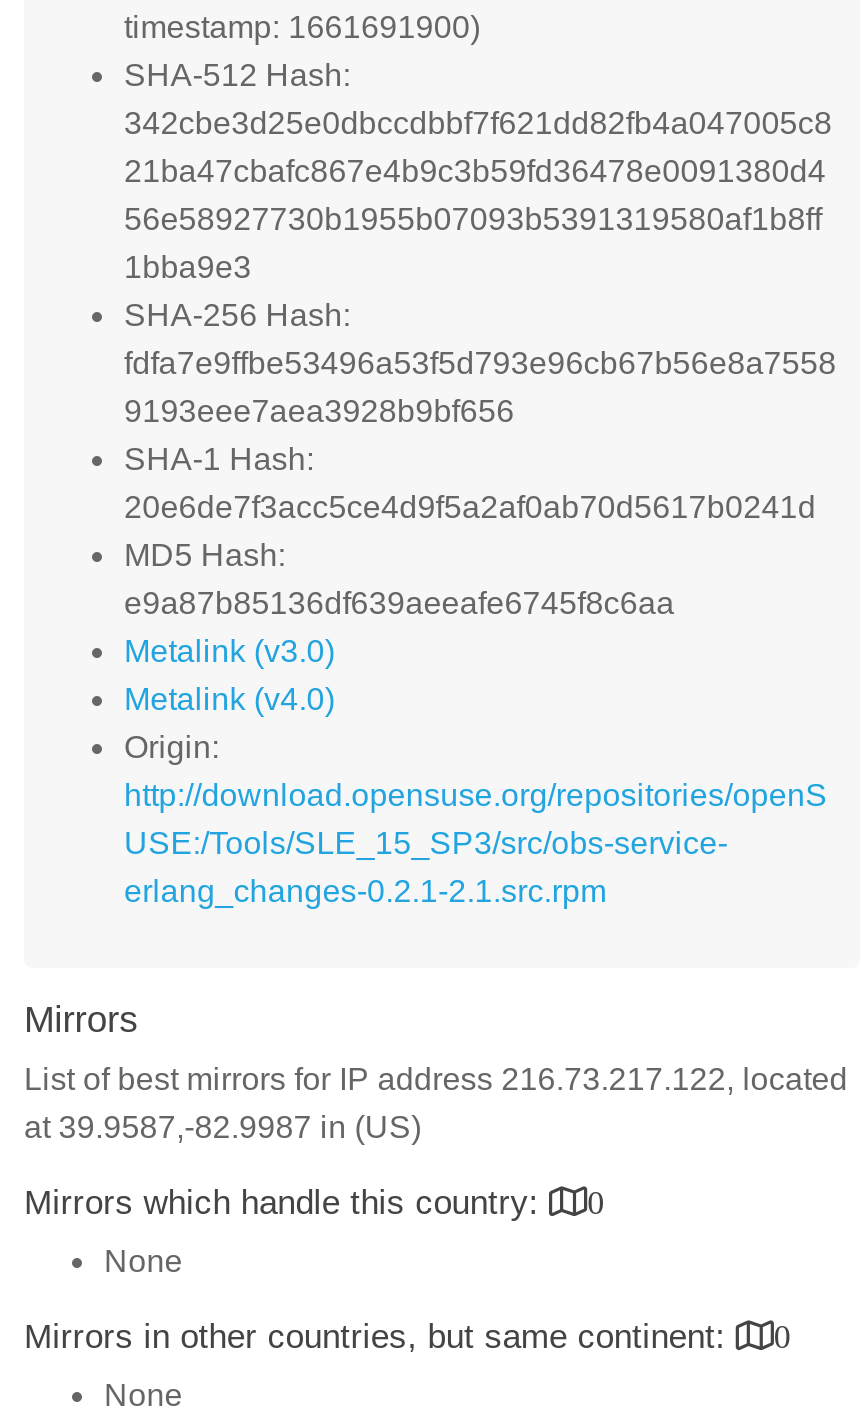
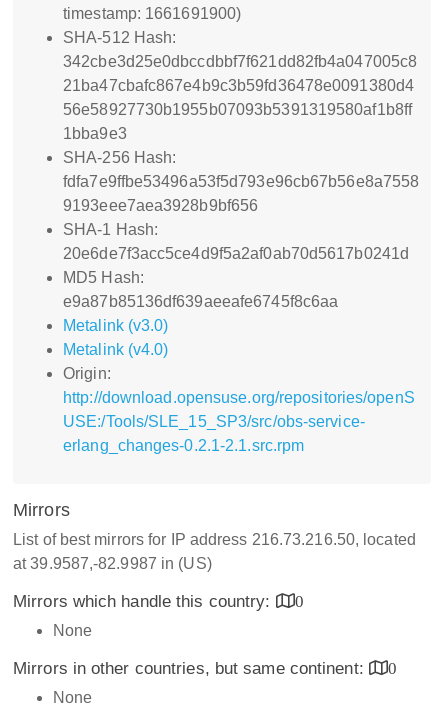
[24,1062,848,1096] List of best mirrors for IP address 216.73.217.122, located -> [13,531,416,548] List of best mirrors for IP address 216.73.216.50, located

